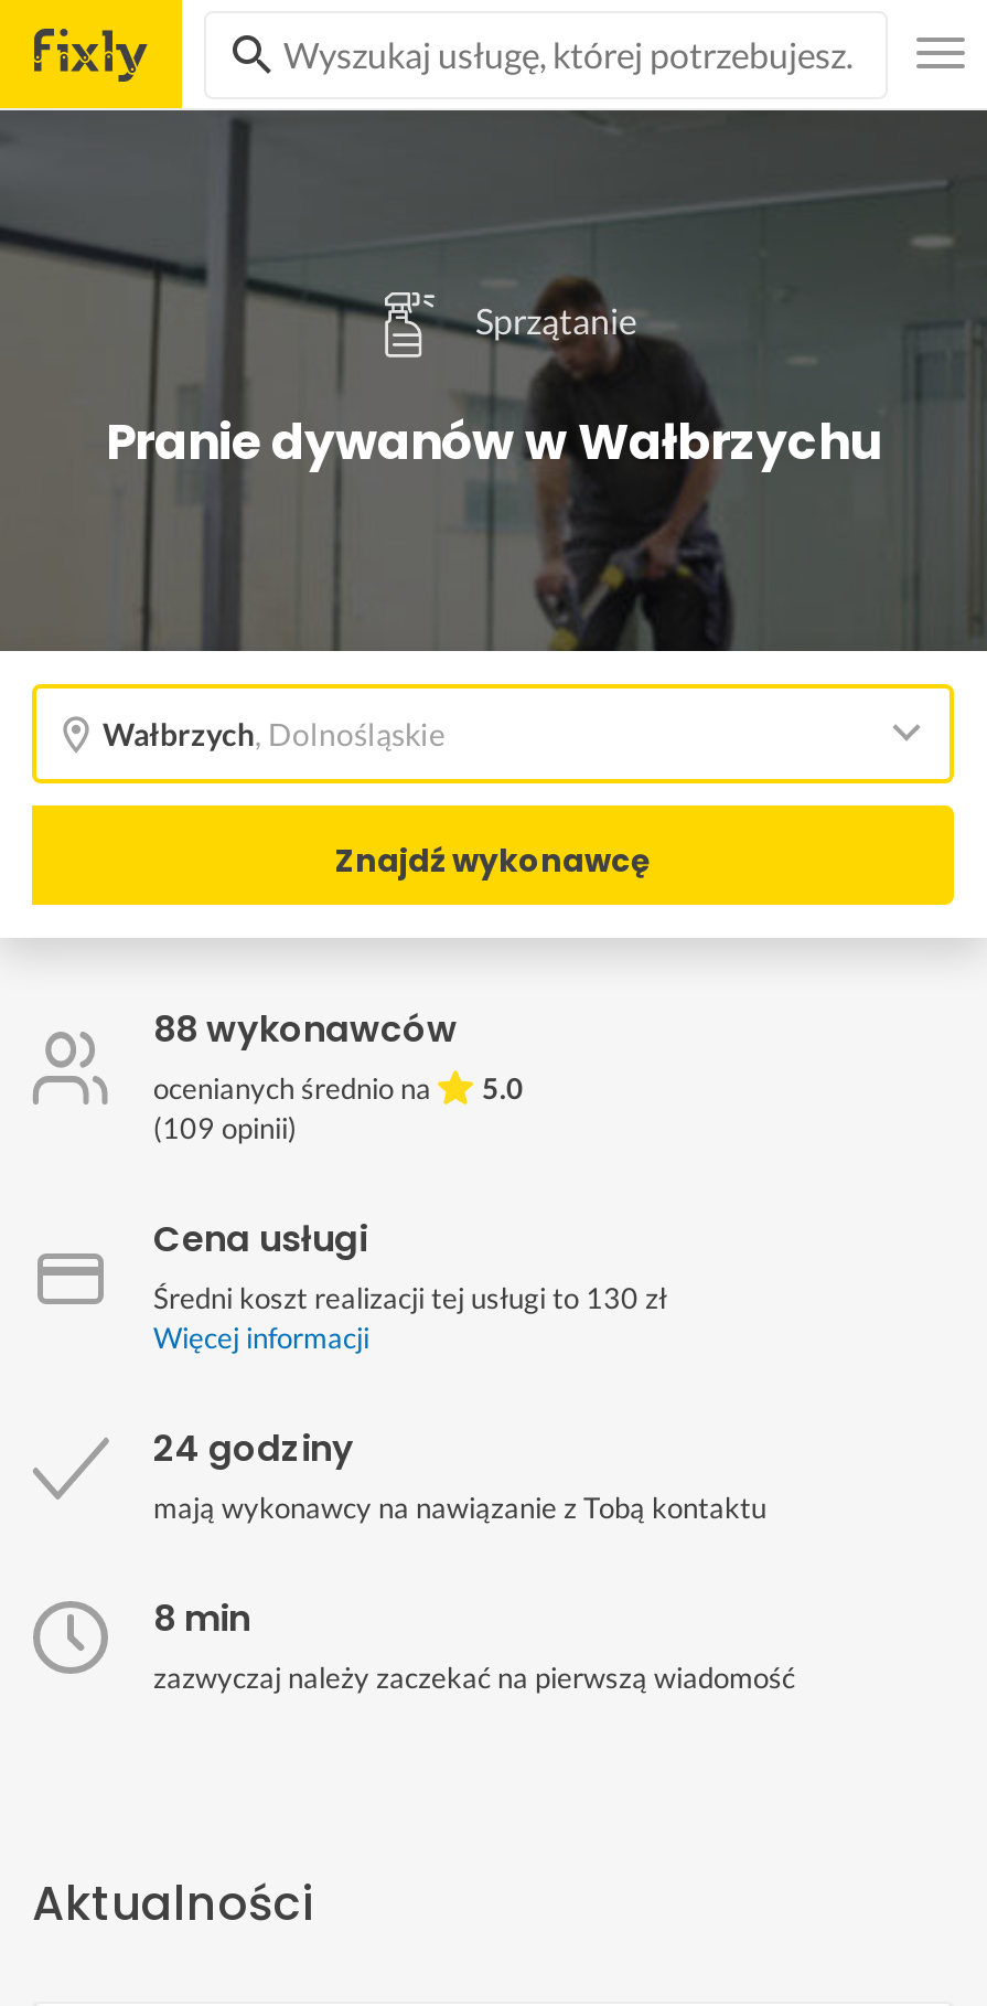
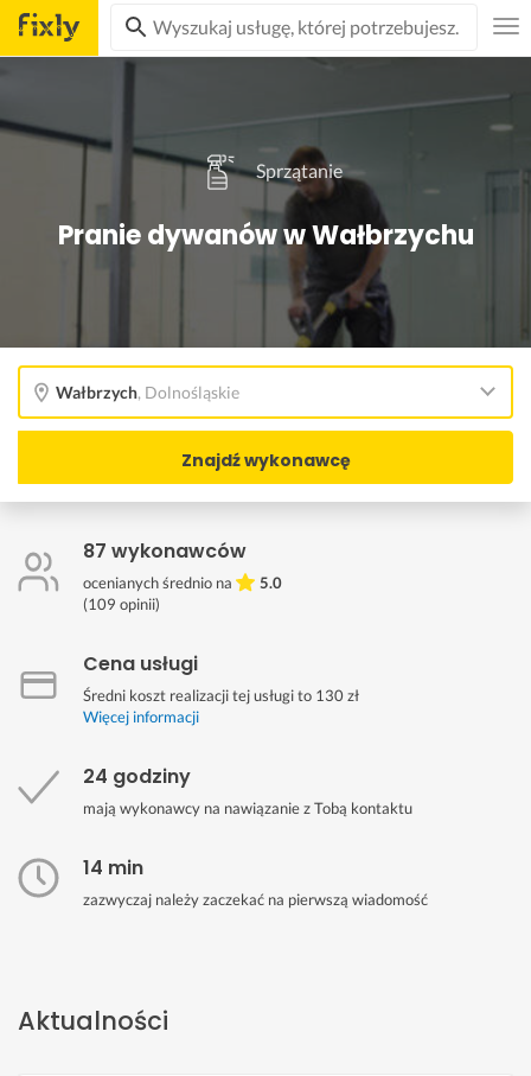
[153,1004,458,1055] 88 wykonawców -> [83,537,247,565] 87 wykonawców
[153,1593,250,1644] 8 min -> [83,854,143,881] 14 min

